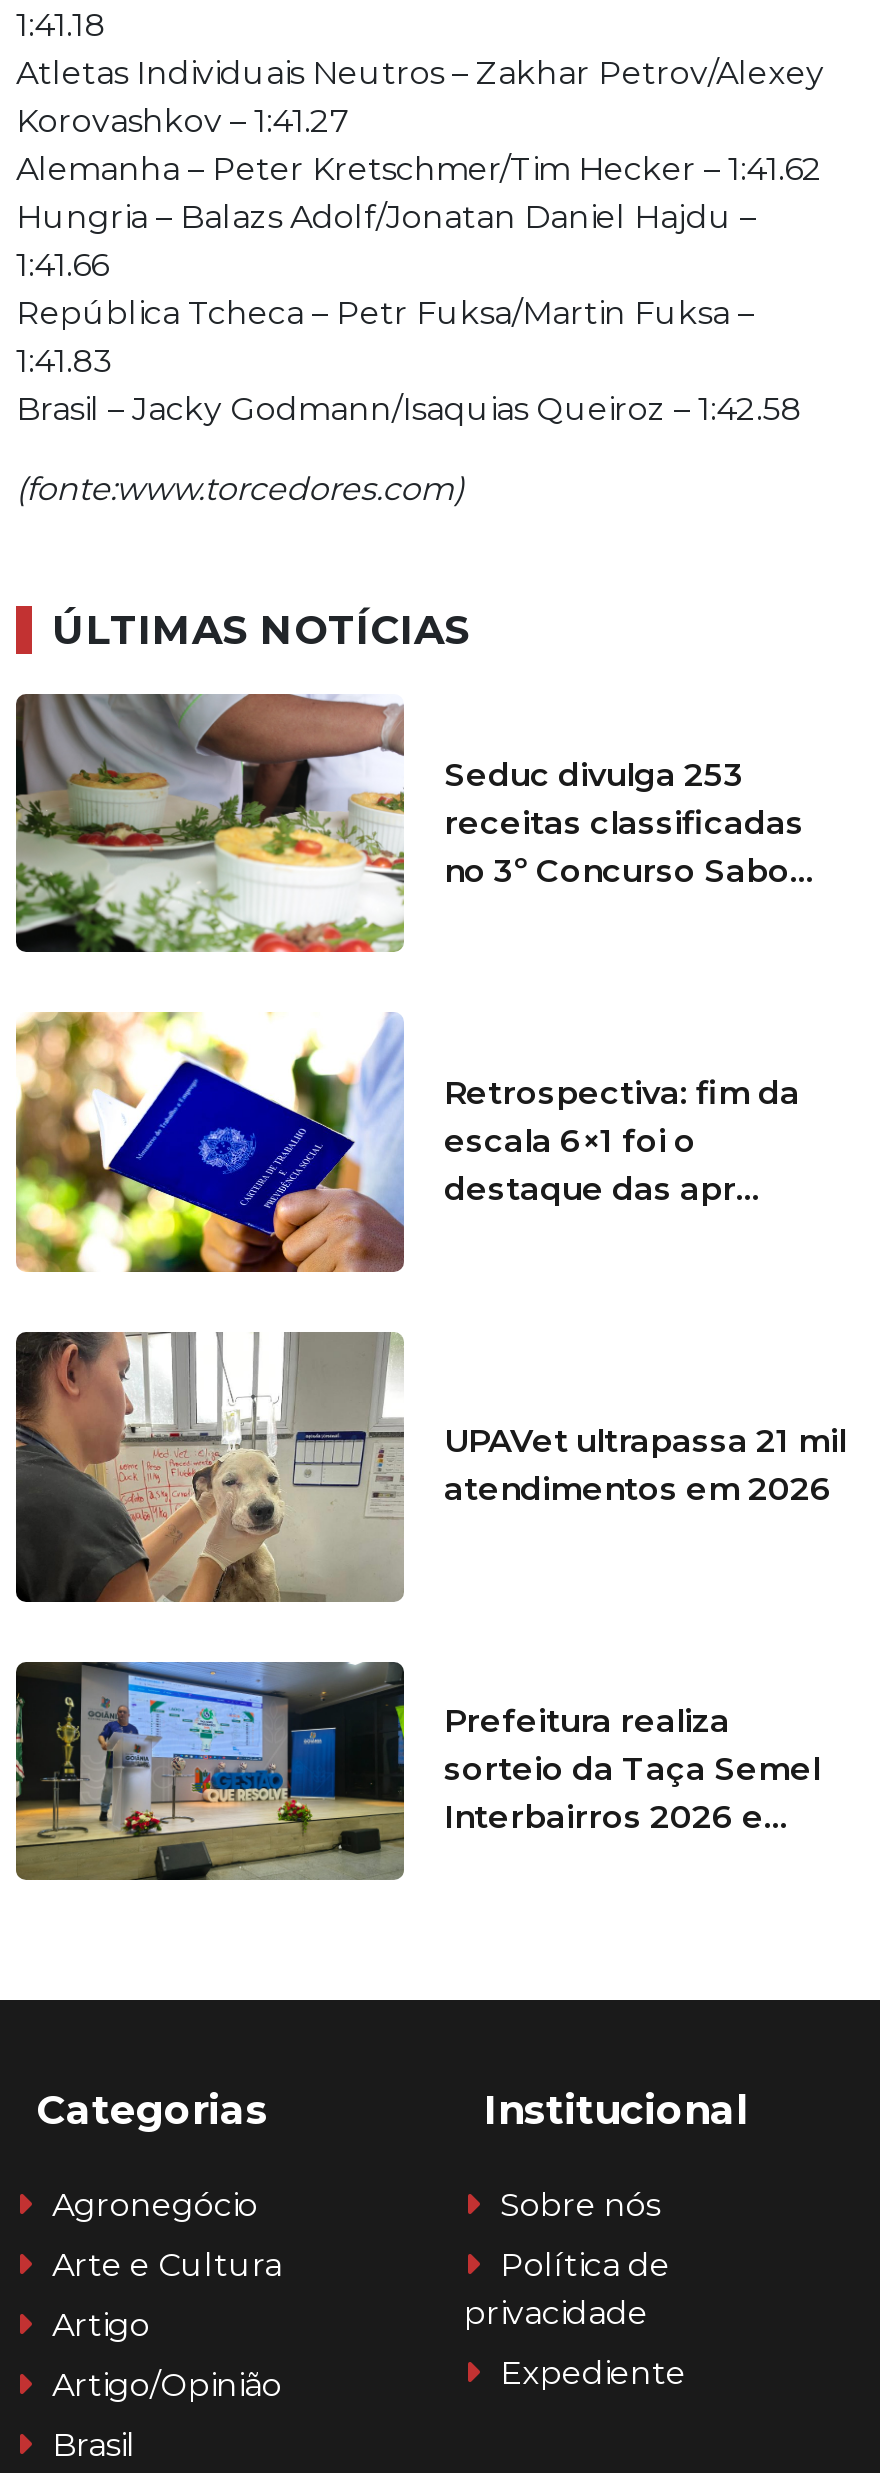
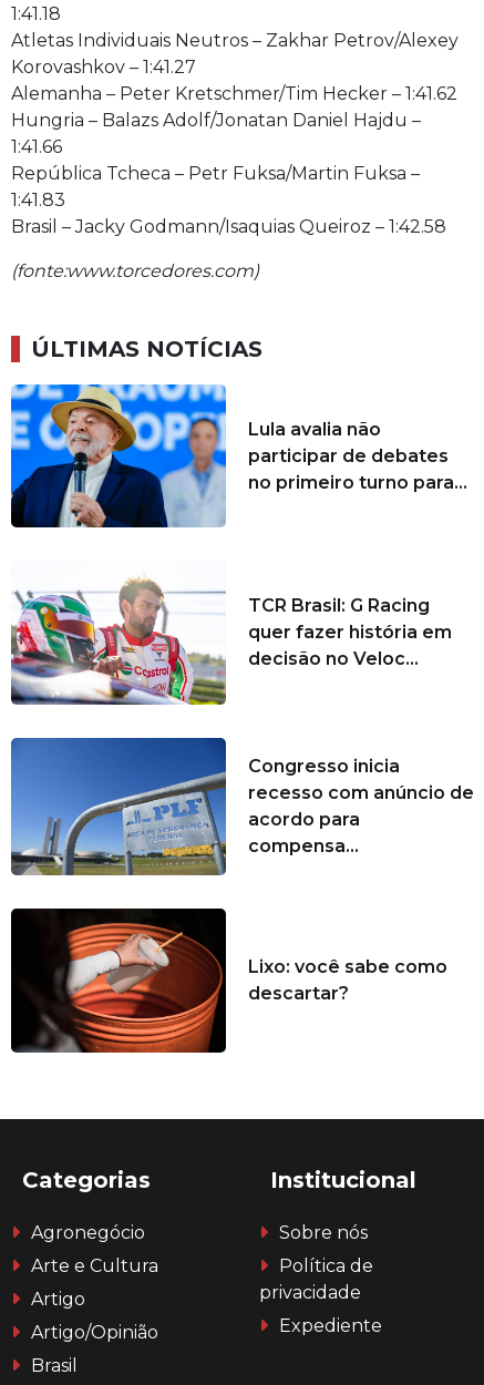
[14,692,814,954] [image] | Seduc divulga 253 | receitas classificadas | no 3º Concurso Sabo... -> [10,383,467,529] [image] | Lula avalia não | participar de debates | no primeiro turno para...
[14,1010,800,1274] [image] | Retrospectiva: fim da | escala 6×1 foi o | destaque das apr... -> [10,572,452,706] [image] | TCR Brasil: G Racing | quer fazer história em | decisão no Veloc...
[14,1330,846,1604] [image] | UPAVet ultrapassa 21 mil | atendimentos em 2026 -> [10,737,474,888] [image] | Congresso inicia | recesso com anúncio de | acordo para | compensa...
[14,1640,820,1882] [image] | Prefeitura realiza | sorteio da Taça Semel | Interbairros 2026 e... -> [10,907,447,1054] [image] | Lixo: você sabe como | descartar?

